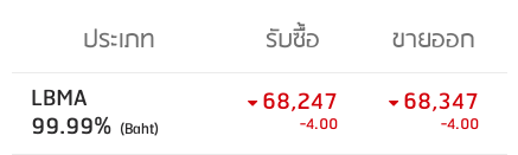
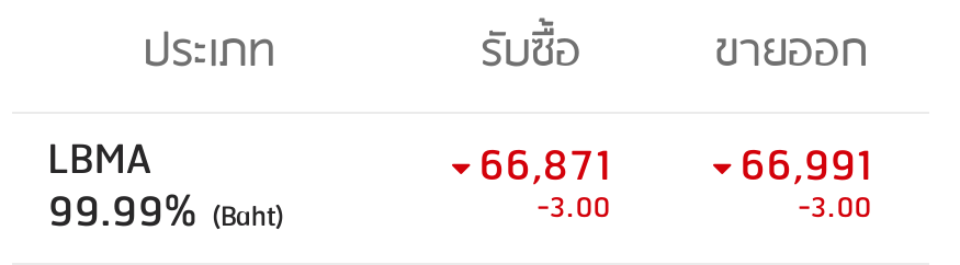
[261,82,337,123] 68,247 -> [478,129,610,206] 66,871
[402,82,478,123] 68,347 -> [739,129,871,206] 66,991
[299,111,337,138] -4.00 -> [538,184,610,234] -3.00
[440,111,478,138] -4.00 -> [799,184,871,234] -3.00

